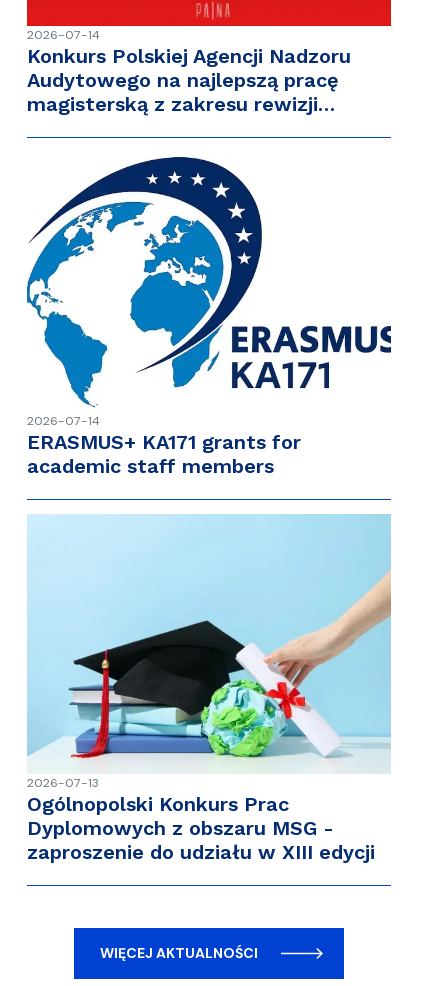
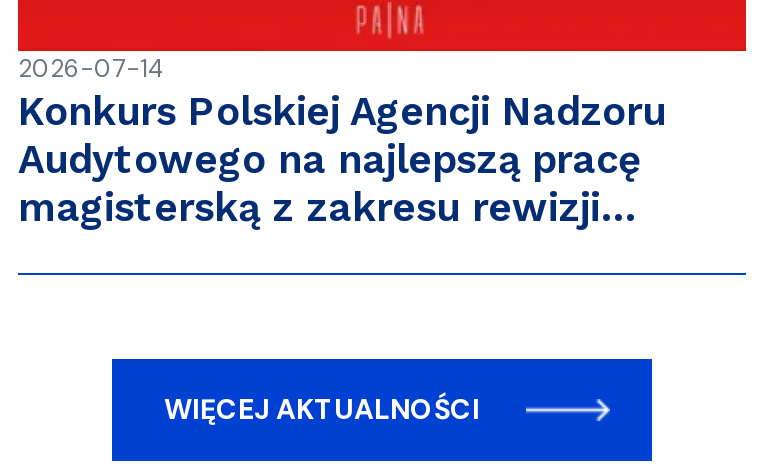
[26,156,392,478] [image] | 2026-07-14 | ERASMUS+ KA171 grants for | academic staff members -> none
[27,514,391,864] [image] | 2026-07-13 | Ogólnopolski Konkurs Prac | Dyplomowych z obszaru MSG - | zaproszenie do udziału w XIII edycji -> none

